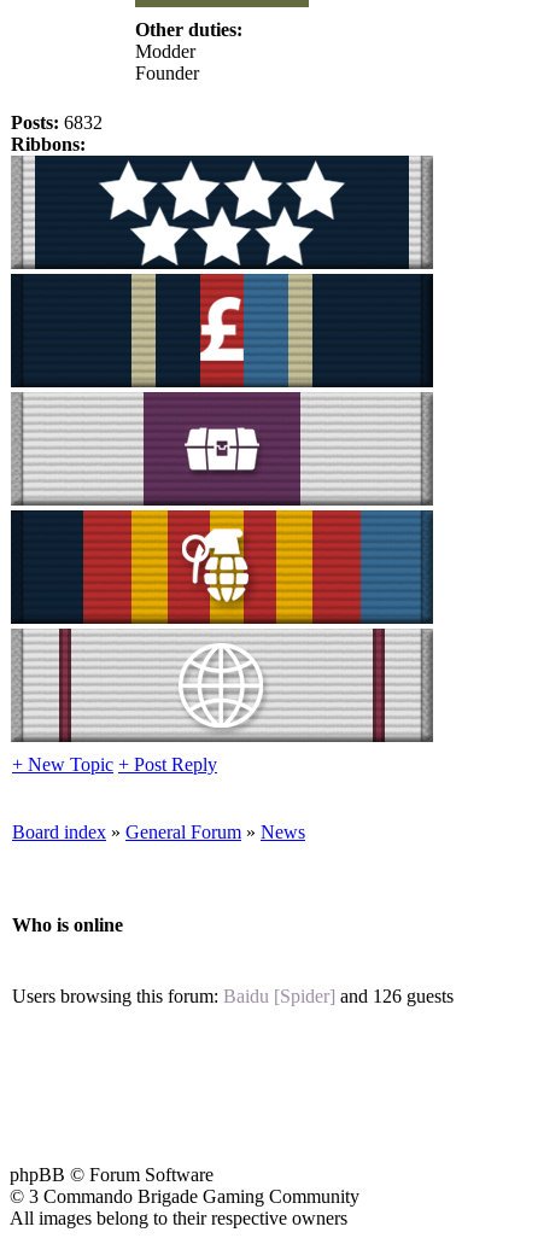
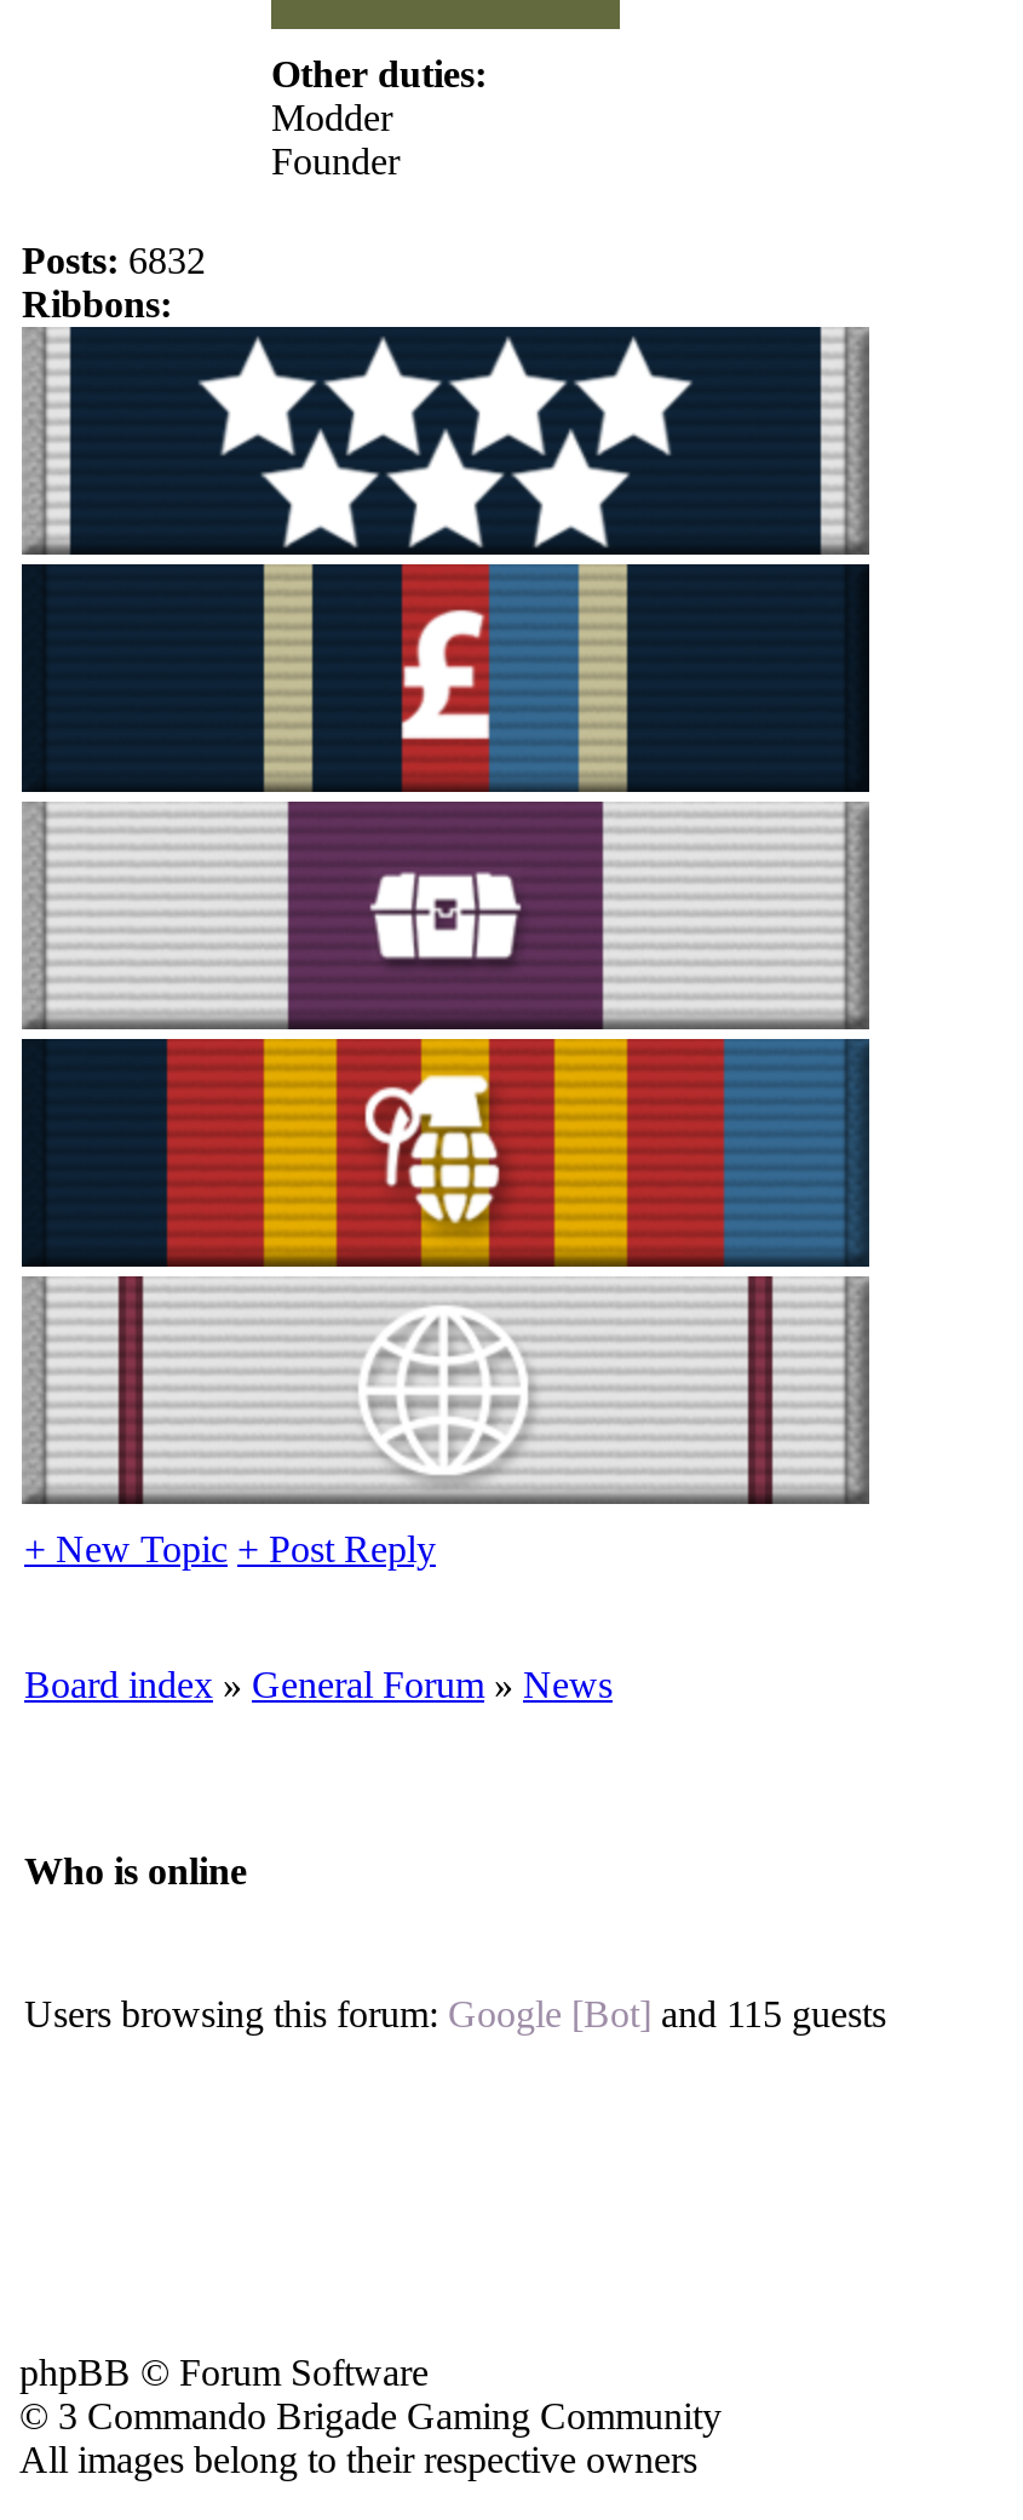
[12,986,454,1006] Users browsing this forum: Baidu [Spider] and 126 guests -> [24,1993,886,2034] Users browsing this forum: Google [Bot] and 115 guests

